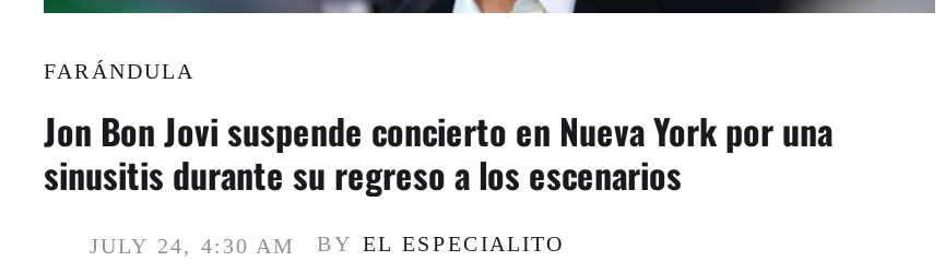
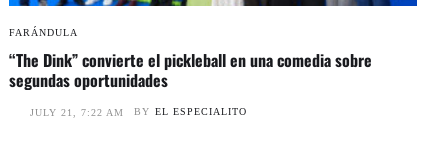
[44,104,832,200] Jon Bon Jovi suspende concierto en Nueva York por una | sinusitis durante su regreso a los escenarios -> [9,47,372,91] “The Dink” convierte el pickleball en una comedia sobre | segundas oportunidades
[90,230,564,257] JULY 24, 4:30 AM BY EL ESPECIALITO -> [30,105,247,117] JULY 21, 7:22 AM BY EL ESPECIALITO

